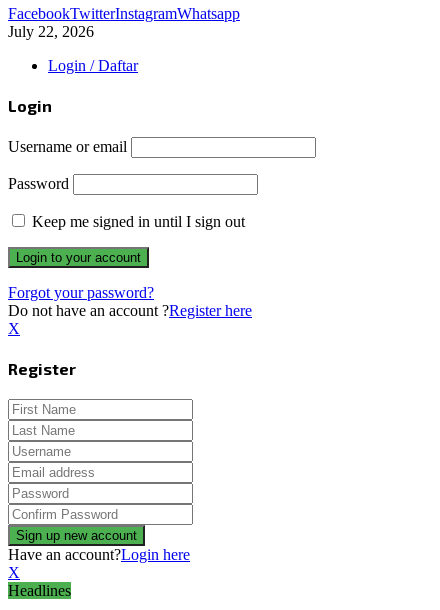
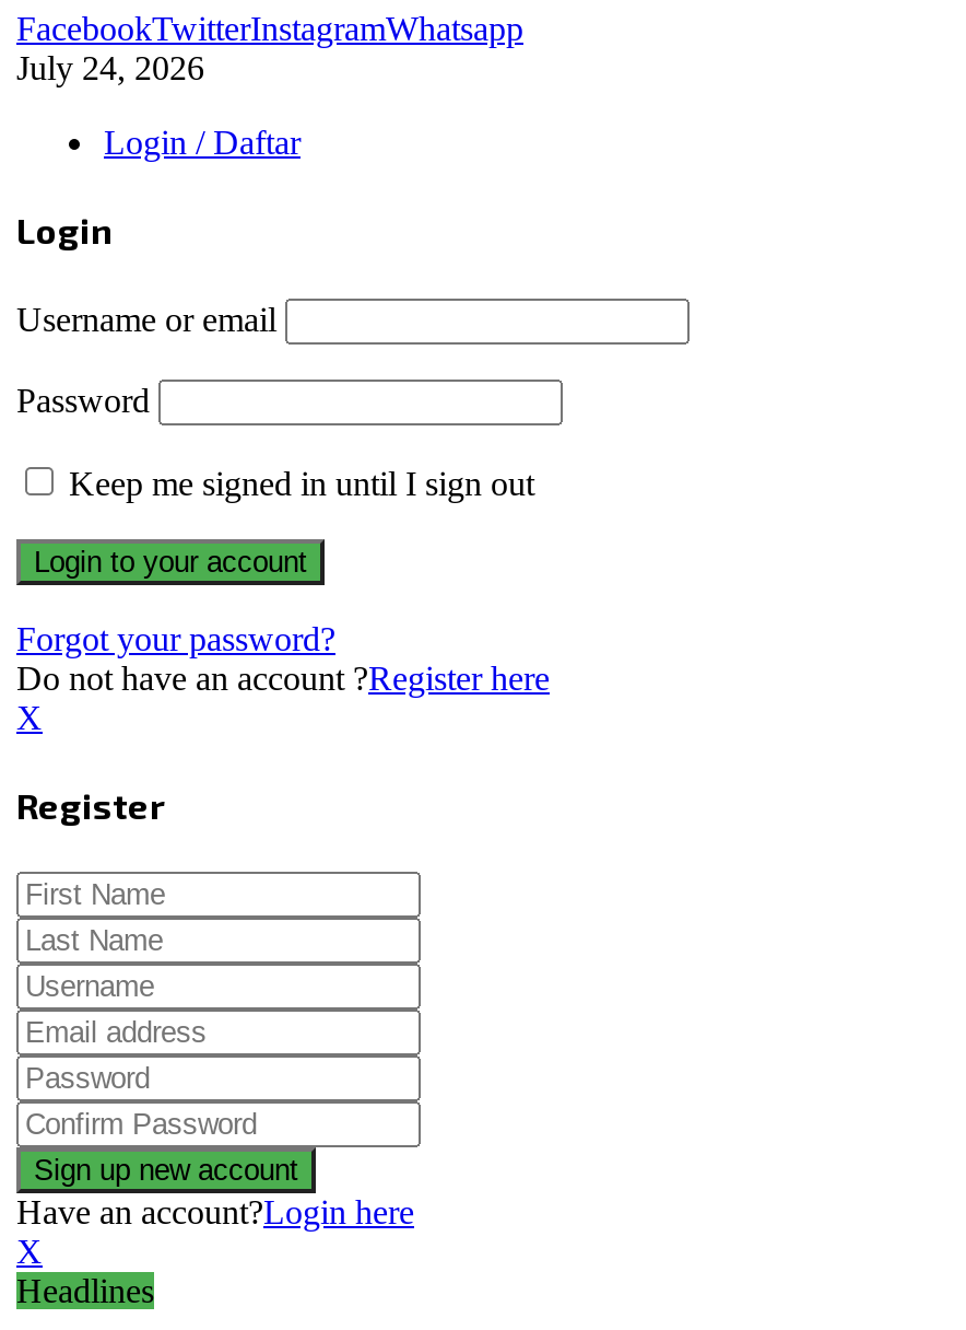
[8,23,94,40] July 22, 2026 -> [16,49,204,86] July 24, 2026

